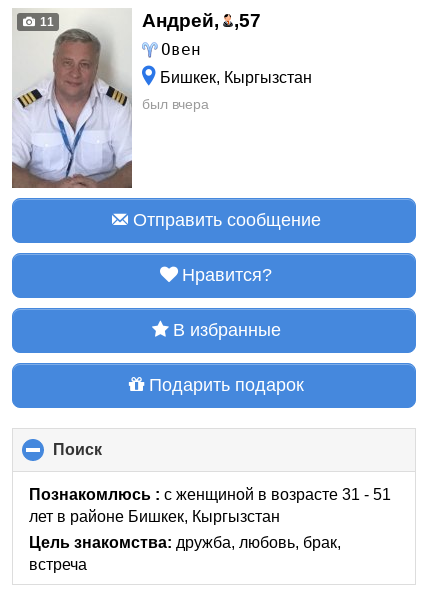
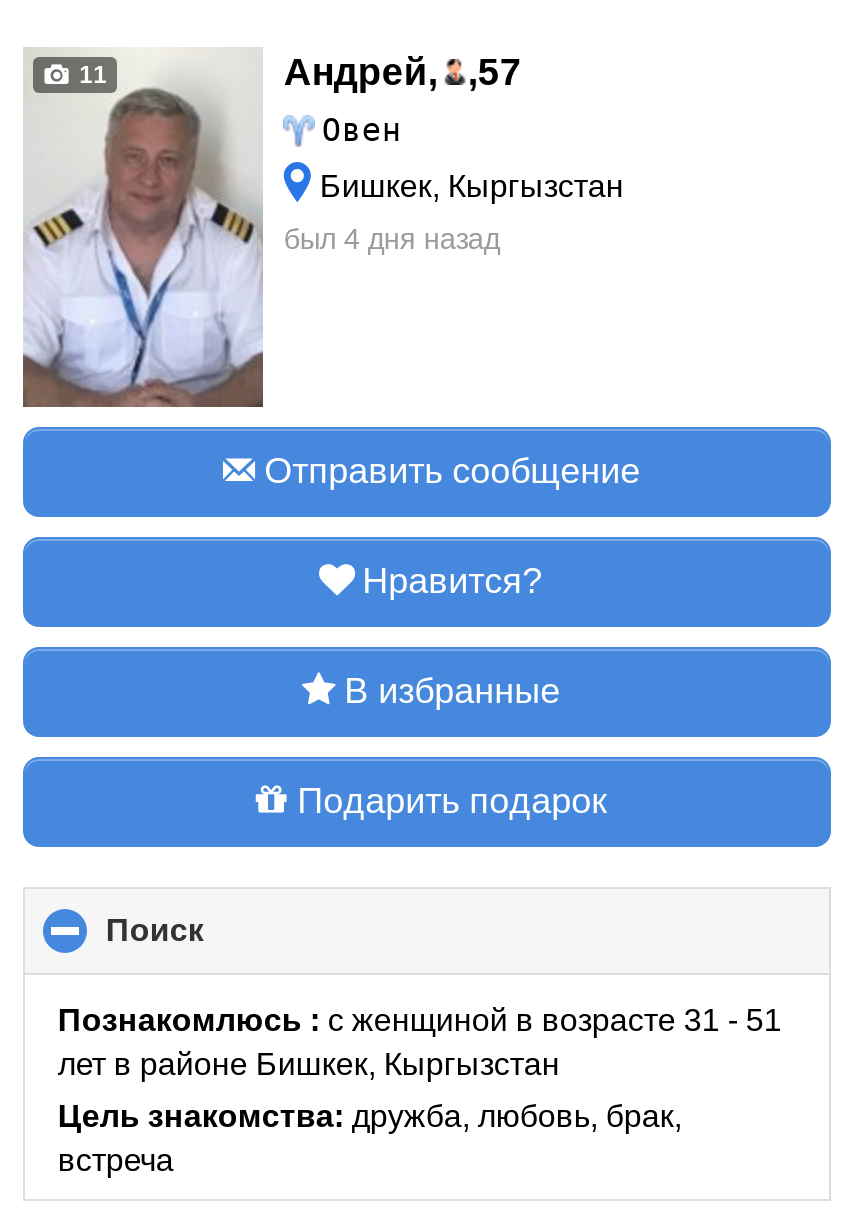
[142,96,209,112] был вчера -> [284,223,500,255] был 4 дня назад

